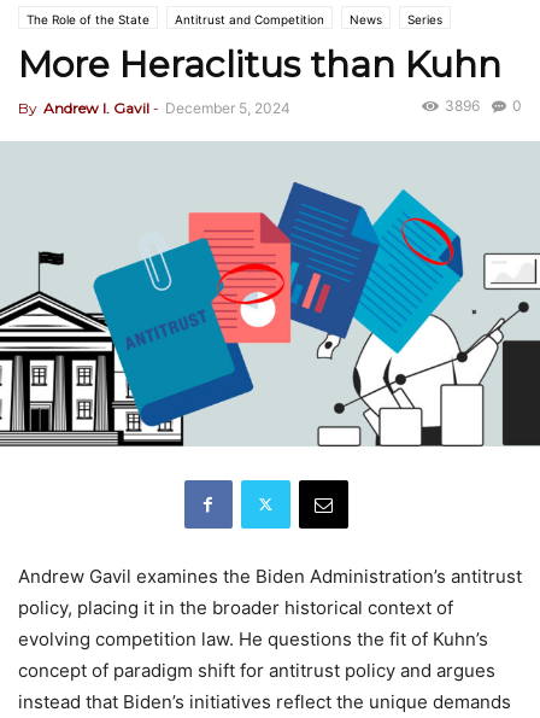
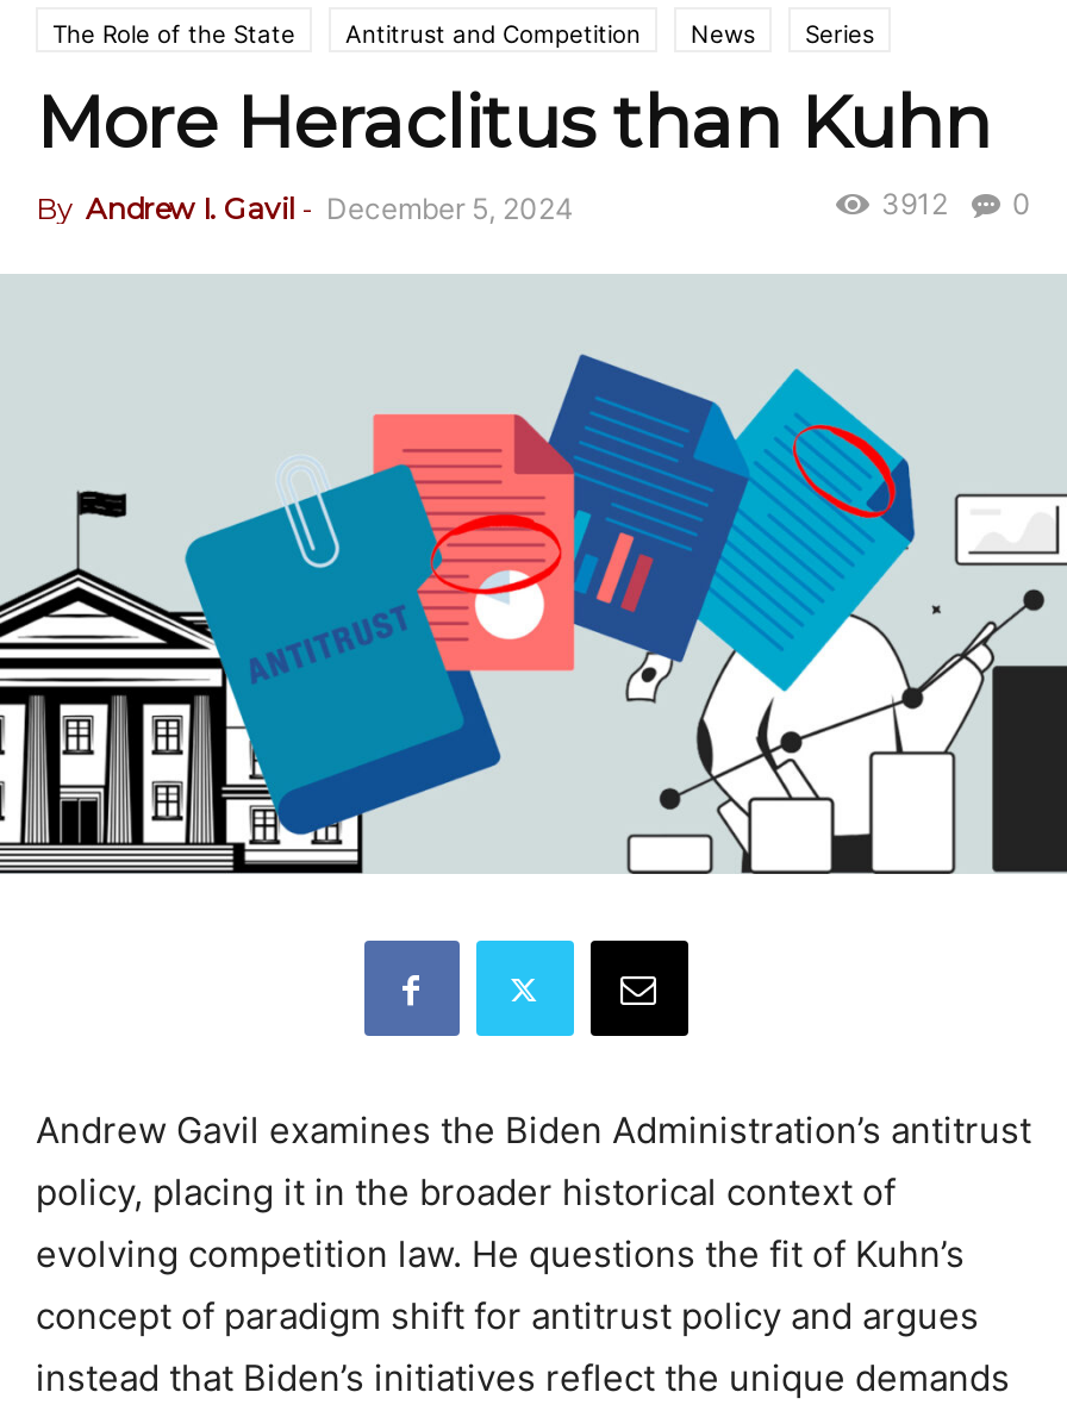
[445,97,522,115] 3896 0 -> [881,186,1031,221] 3912 0

